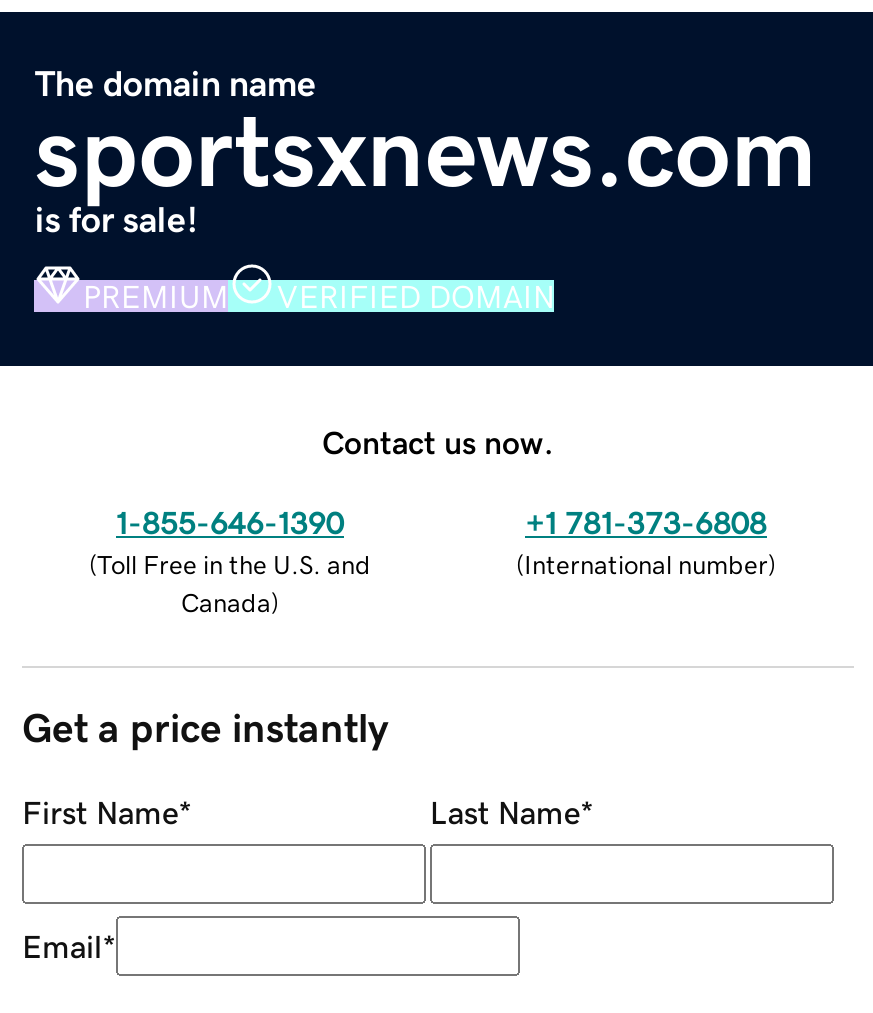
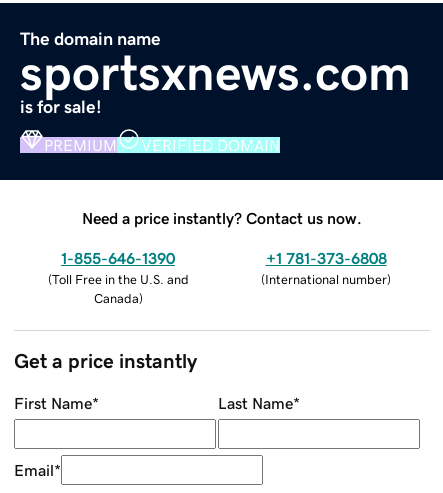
[322,425,554,457] Contact us now. -> [82,210,362,226] Need a price instantly? Contact us now.

